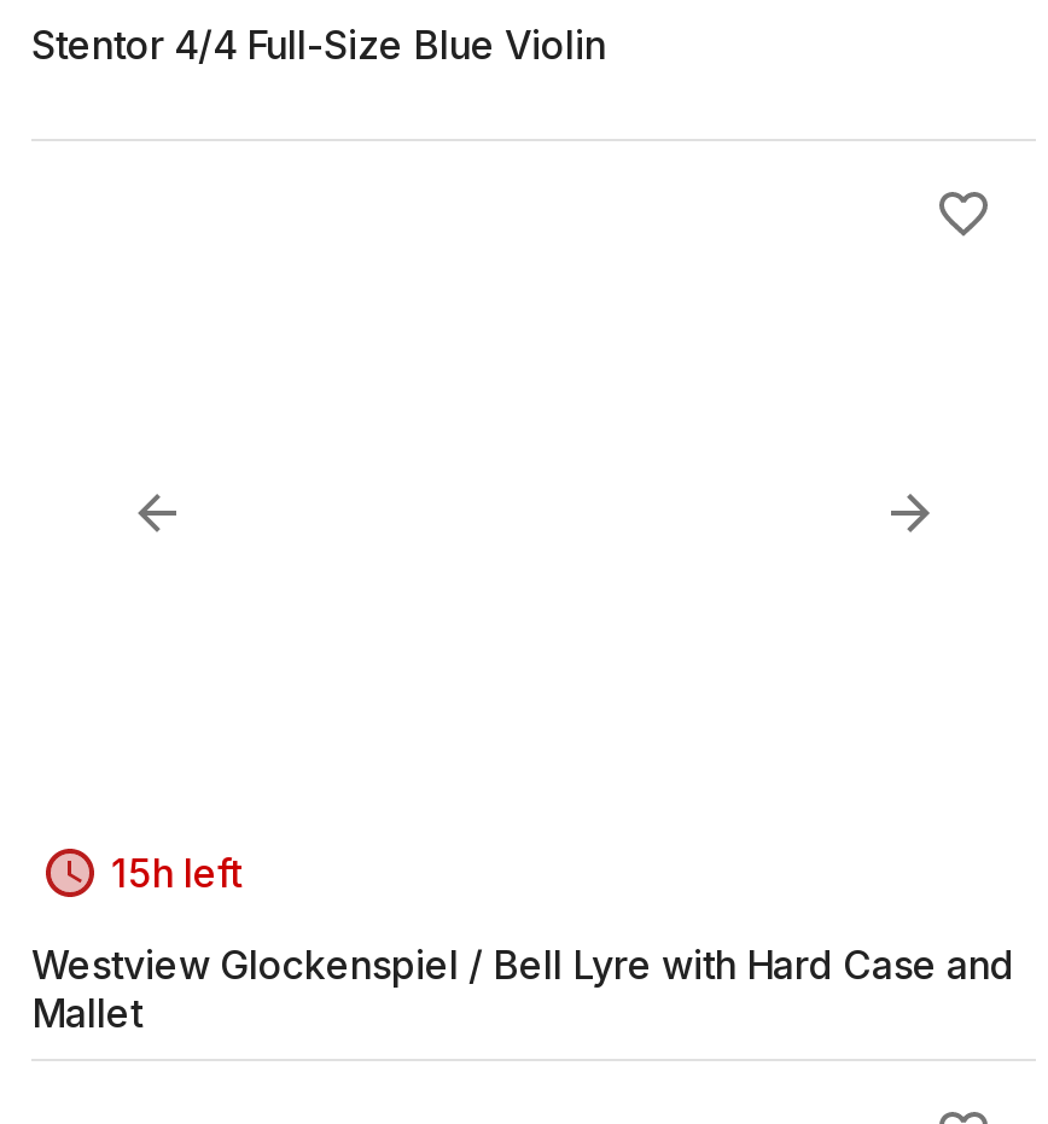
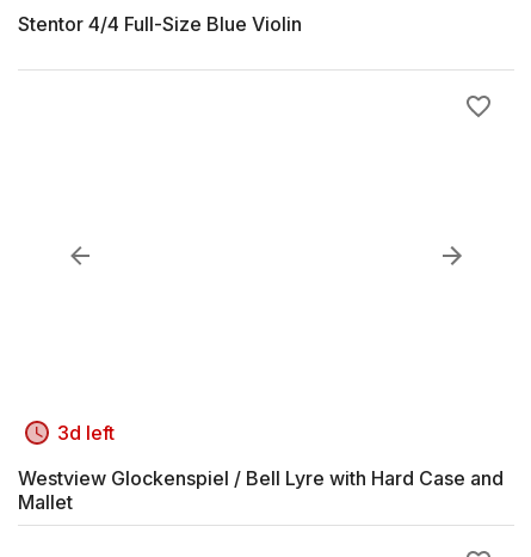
[111,849,241,898] 15h left -> [57,421,115,445] 3d left

